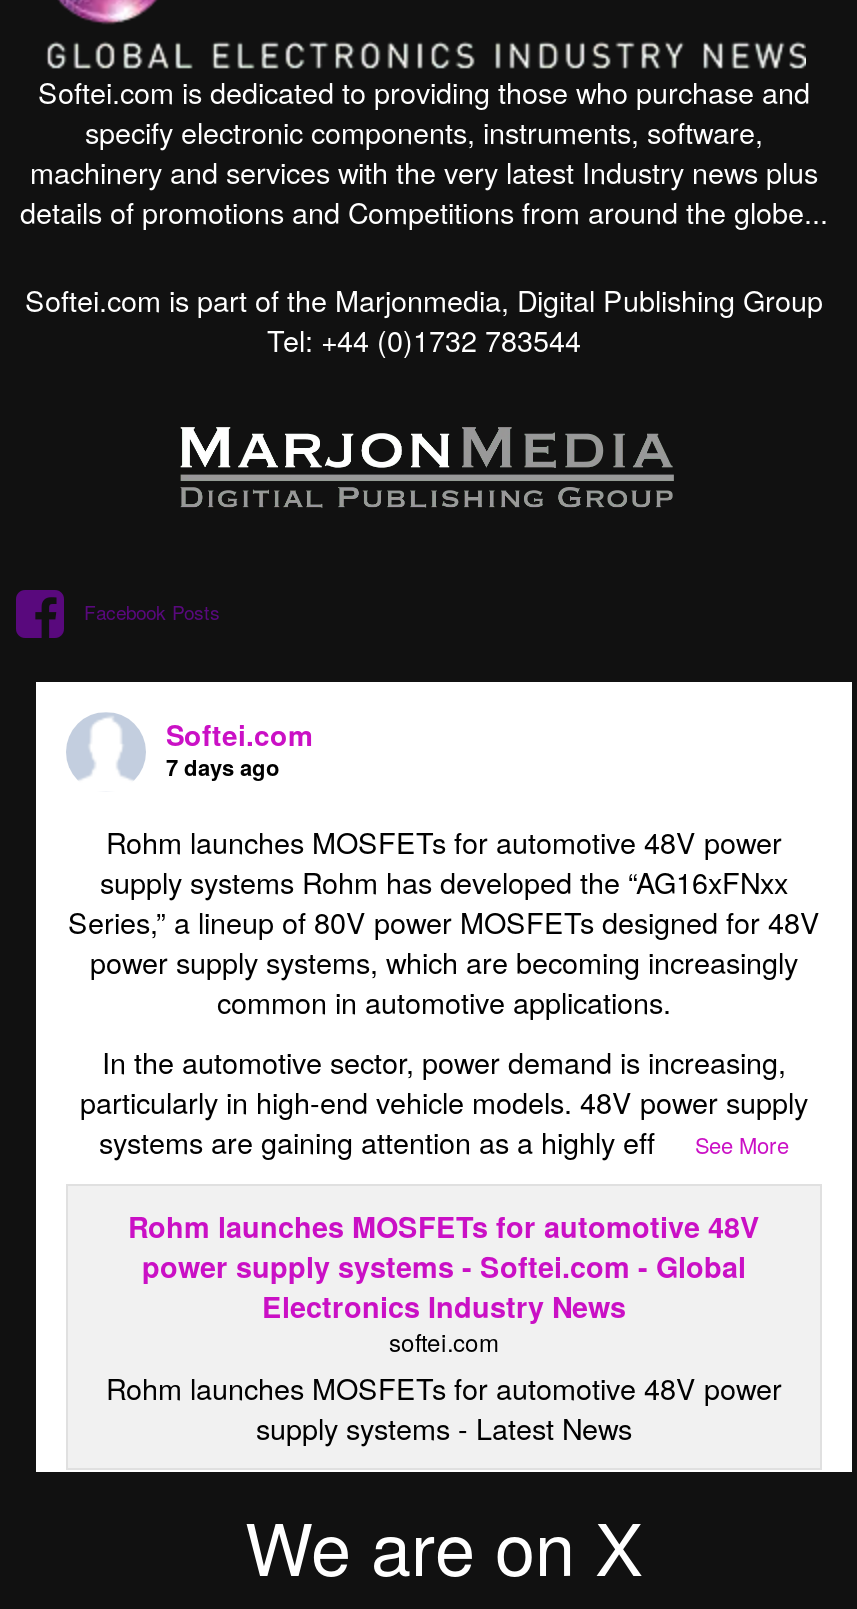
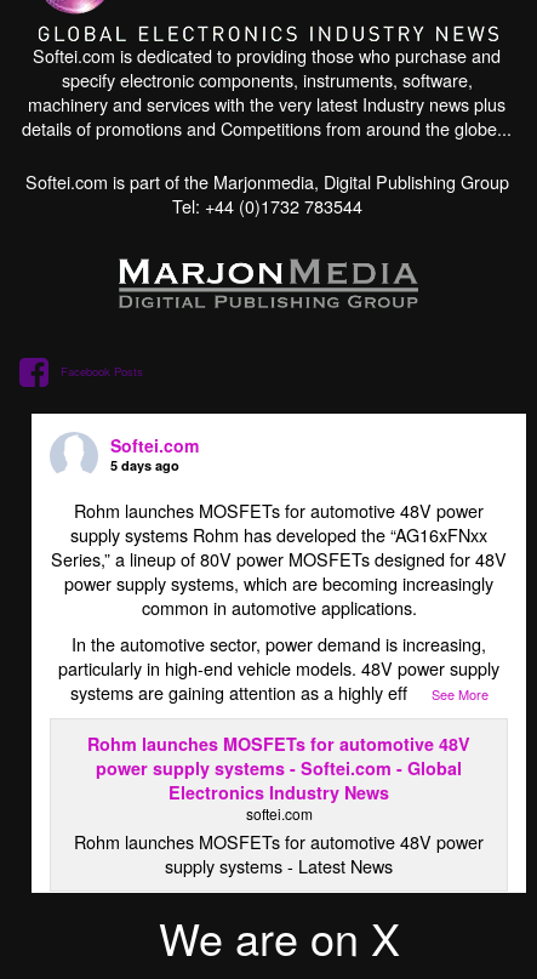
[166,751,280,781] 7 days ago -> [110,456,179,474] 5 days ago

